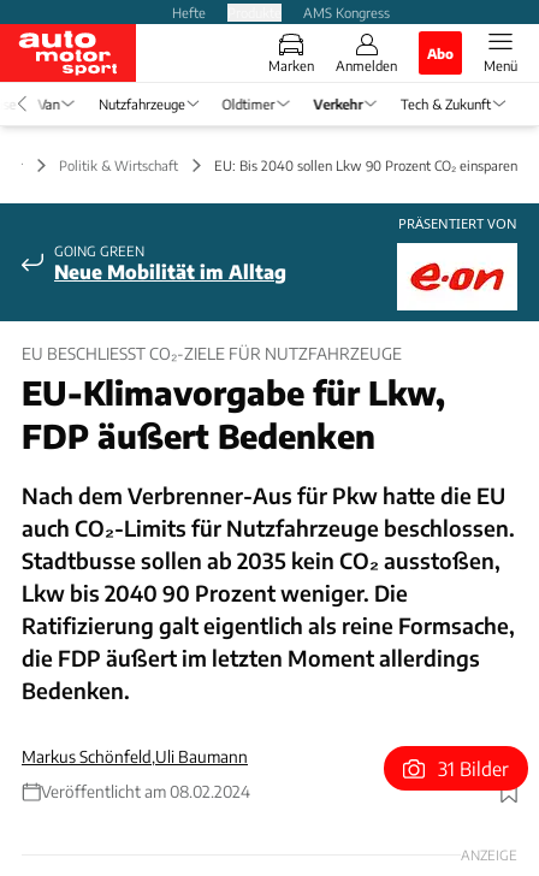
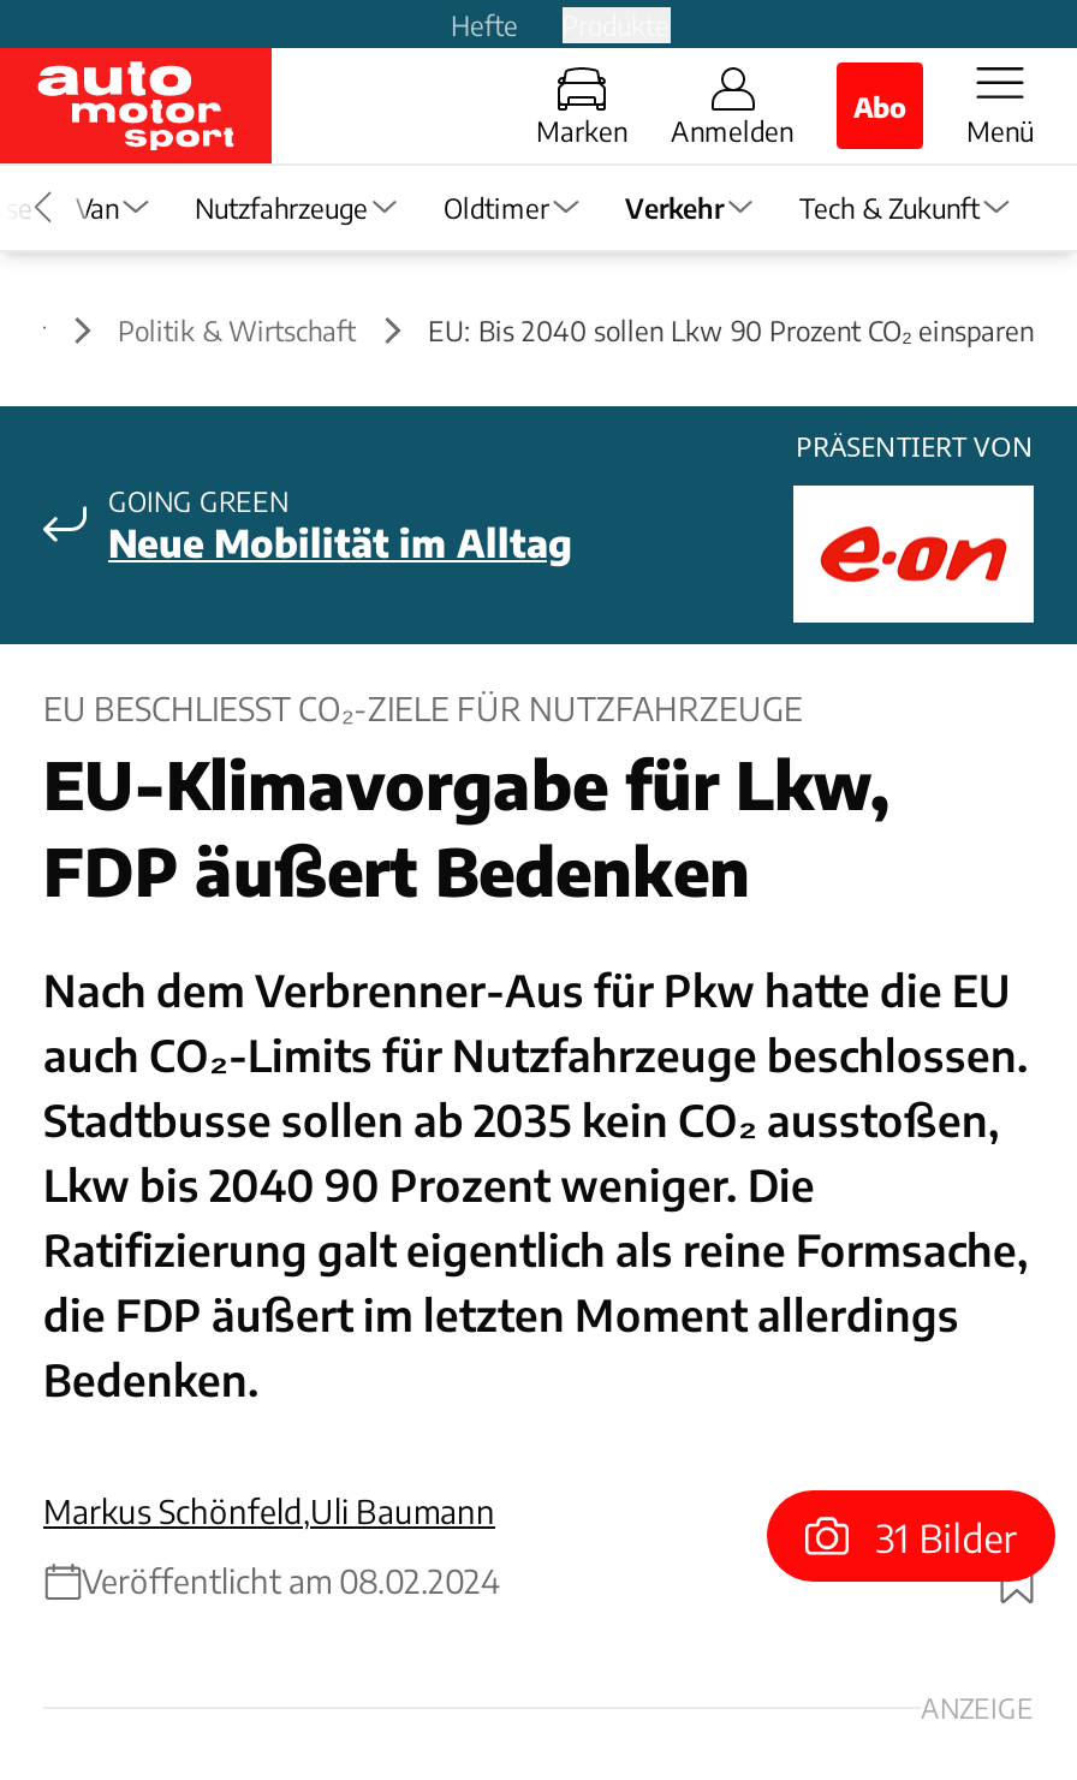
[303,3,389,20] AMS Kongress -> none

